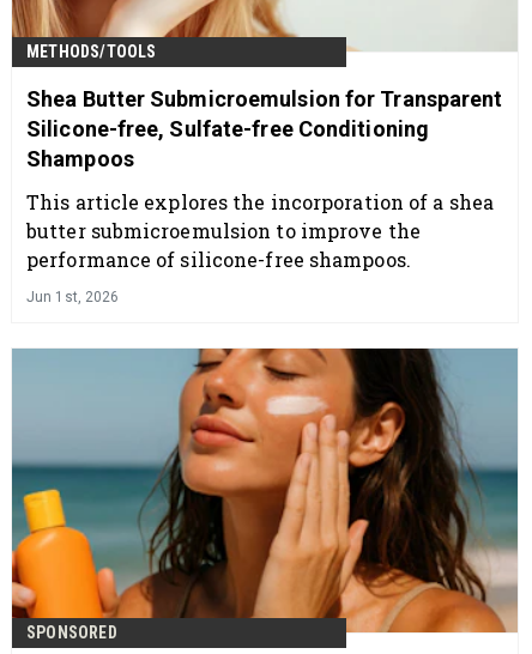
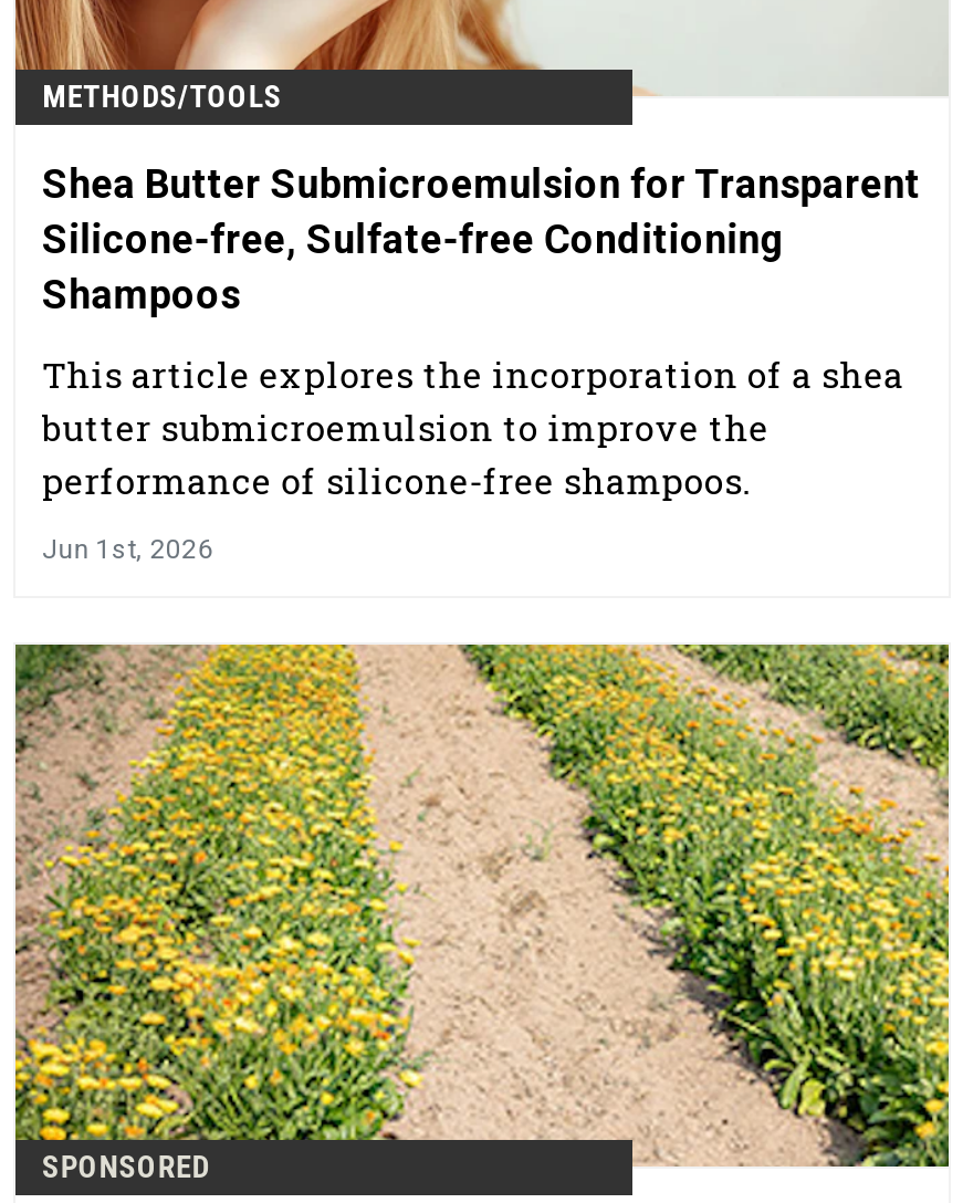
[11,347,519,632] [image] -> [13,641,951,1168] [image]

